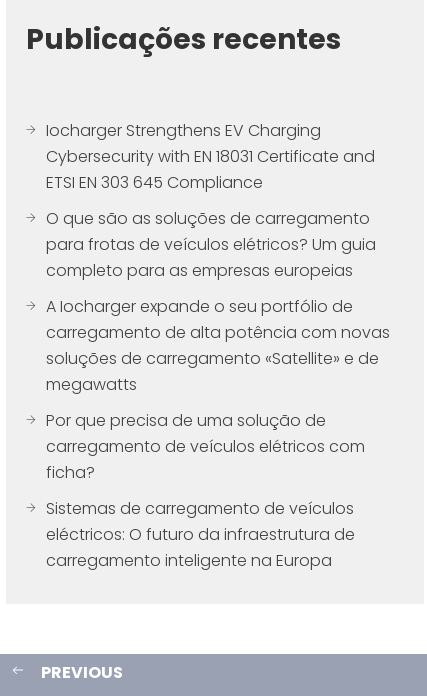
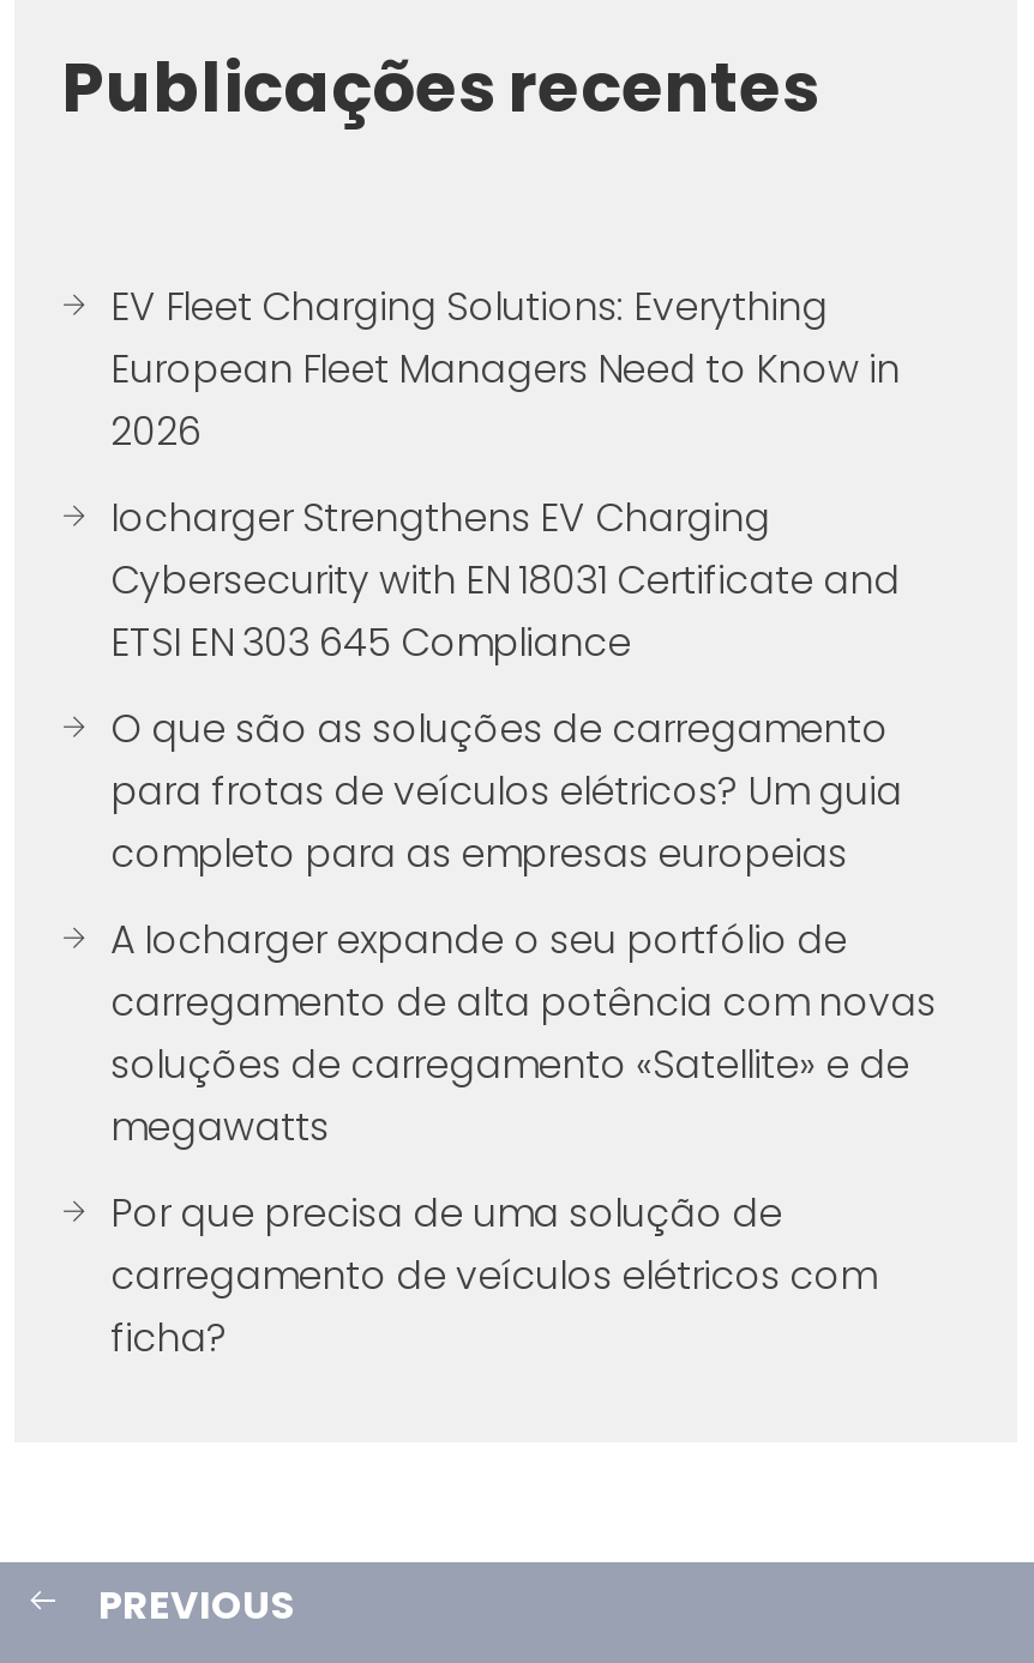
none -> [110,279,900,458] EV Fleet Charging Solutions: Everything | European Fleet Managers Need to Know in | 2026
moved [46,119,390,484] -> [110,490,936,1365]: Iocharger Strengthens EV Charging | Cybersecurity with EN 18031 Certificate and | ETSI EN 303 645 Compliance | ... | carregamento de veículos elétricos com | ficha?
[46,497,355,572] Sistemas de carregamento de veículos | eléctricos: O futuro da infraestrutura de | carregamento inteligente na Europa -> none

